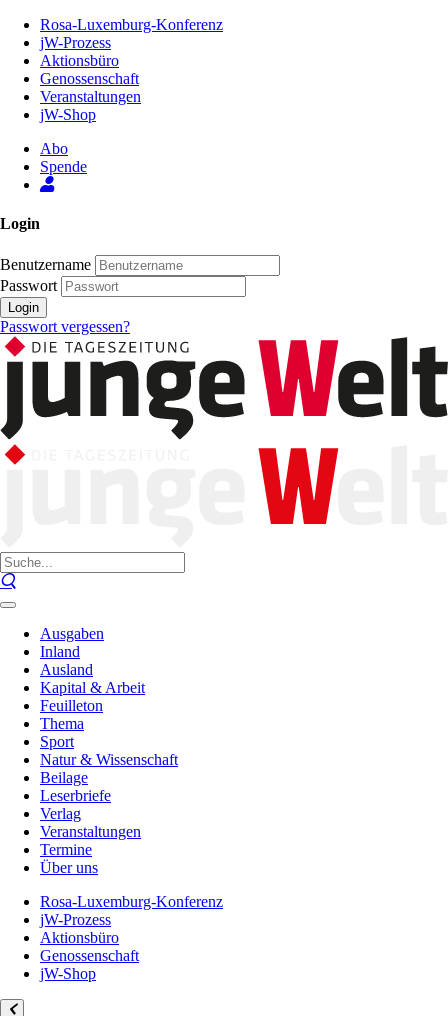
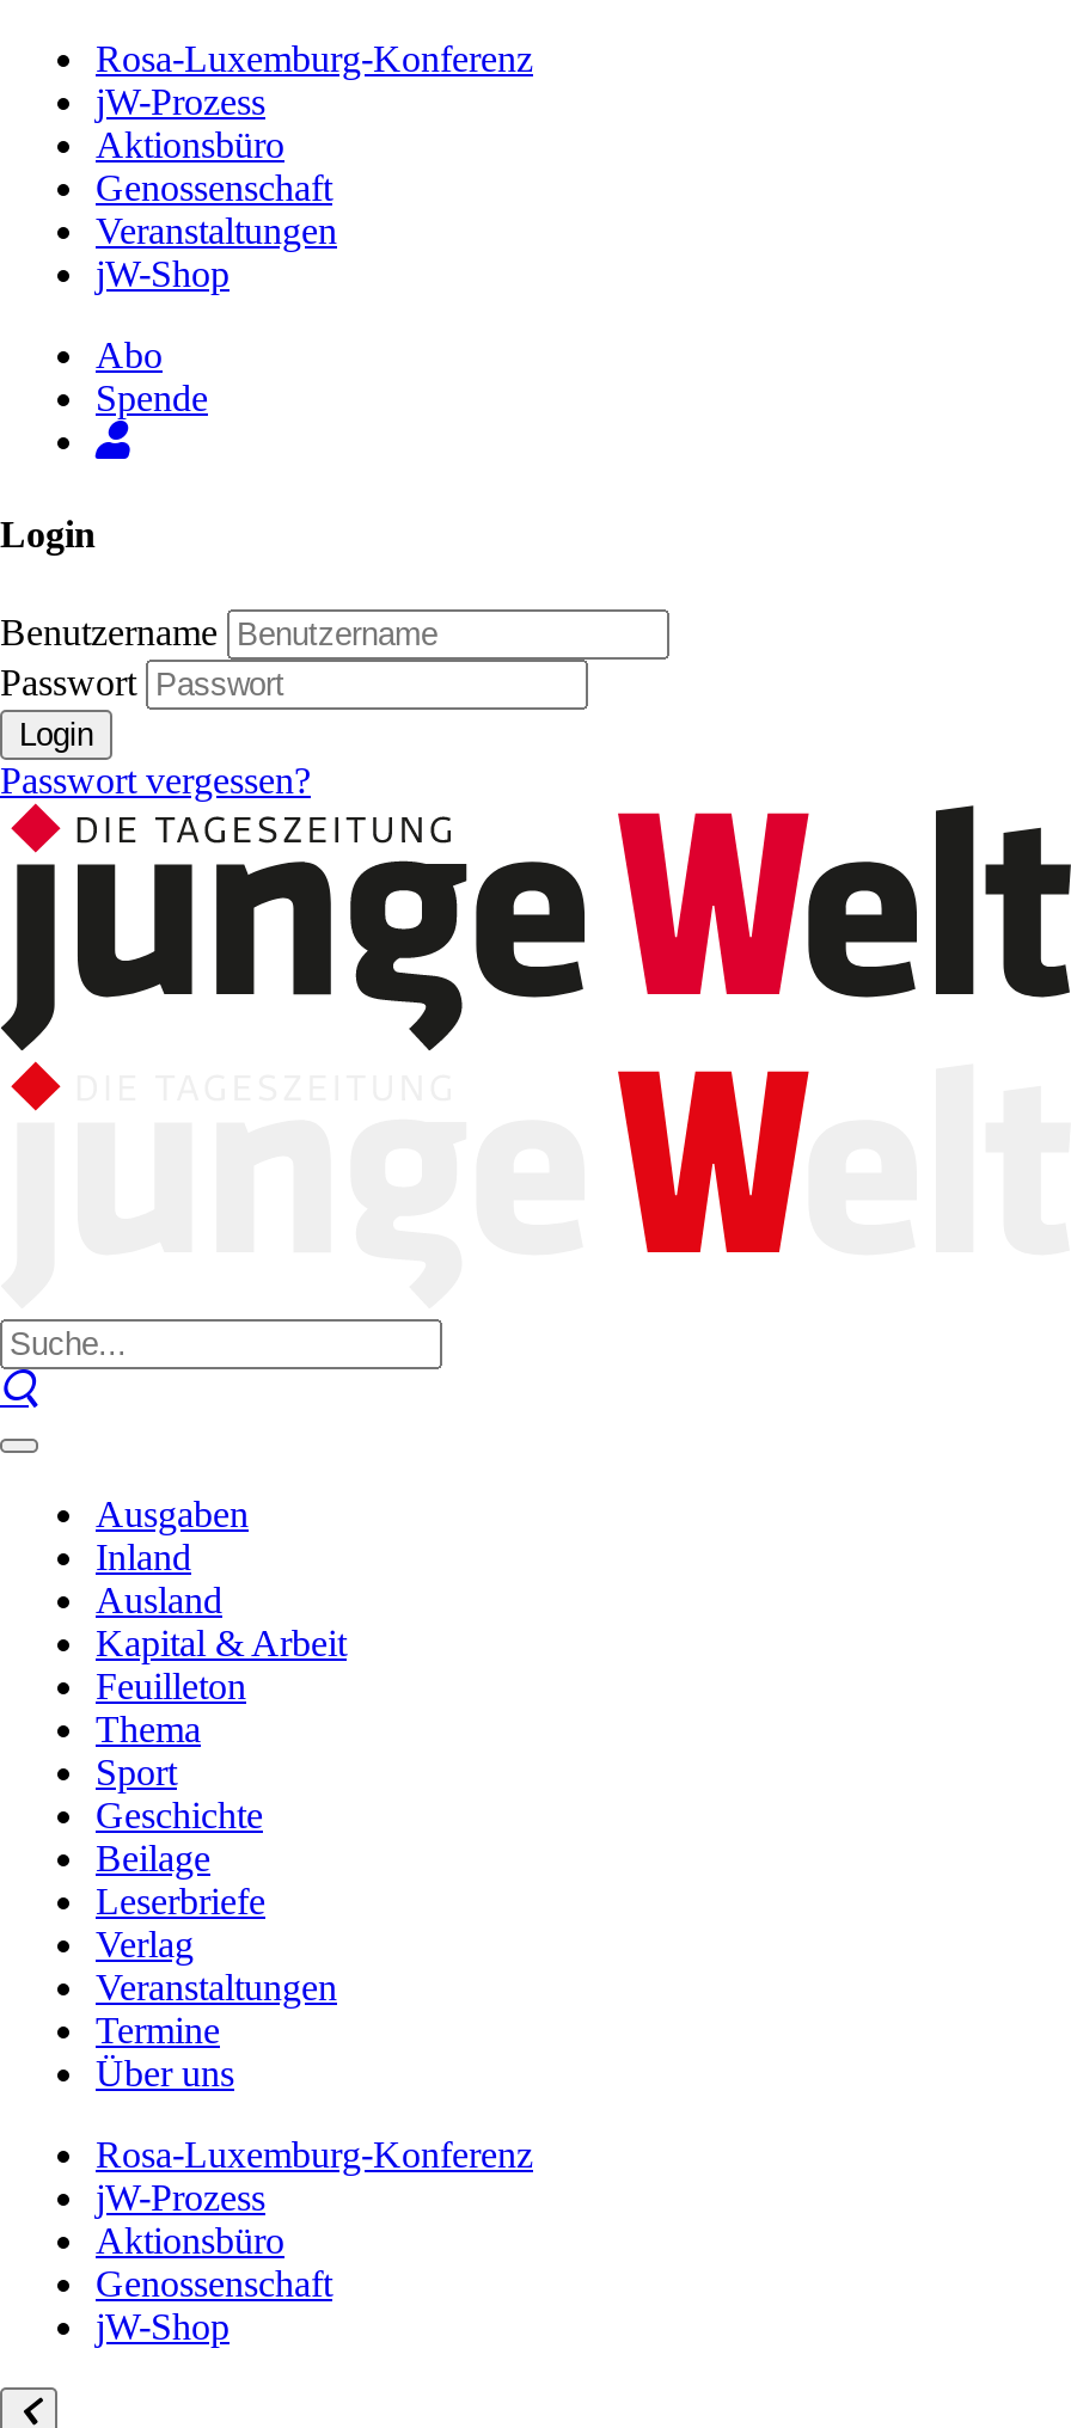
[40,751,178,768] Natur & Wissenschaft -> [96,1795,263,1835] Geschichte

